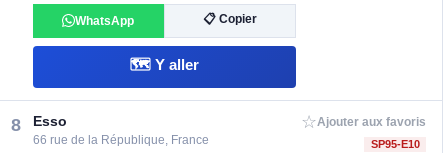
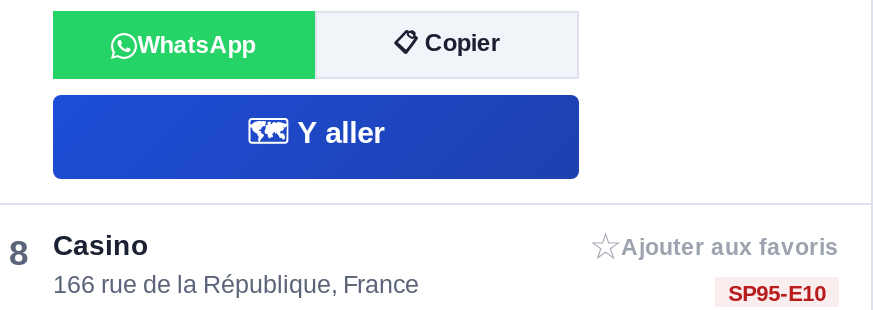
[33,113,209,147] Esso | 66 rue de la République, France -> [53,230,419,298] Casino | 166 rue de la République, France

